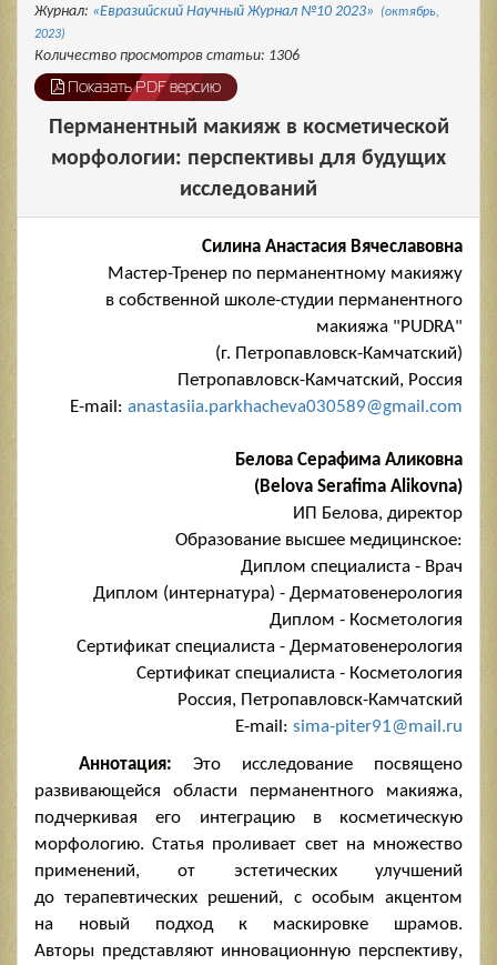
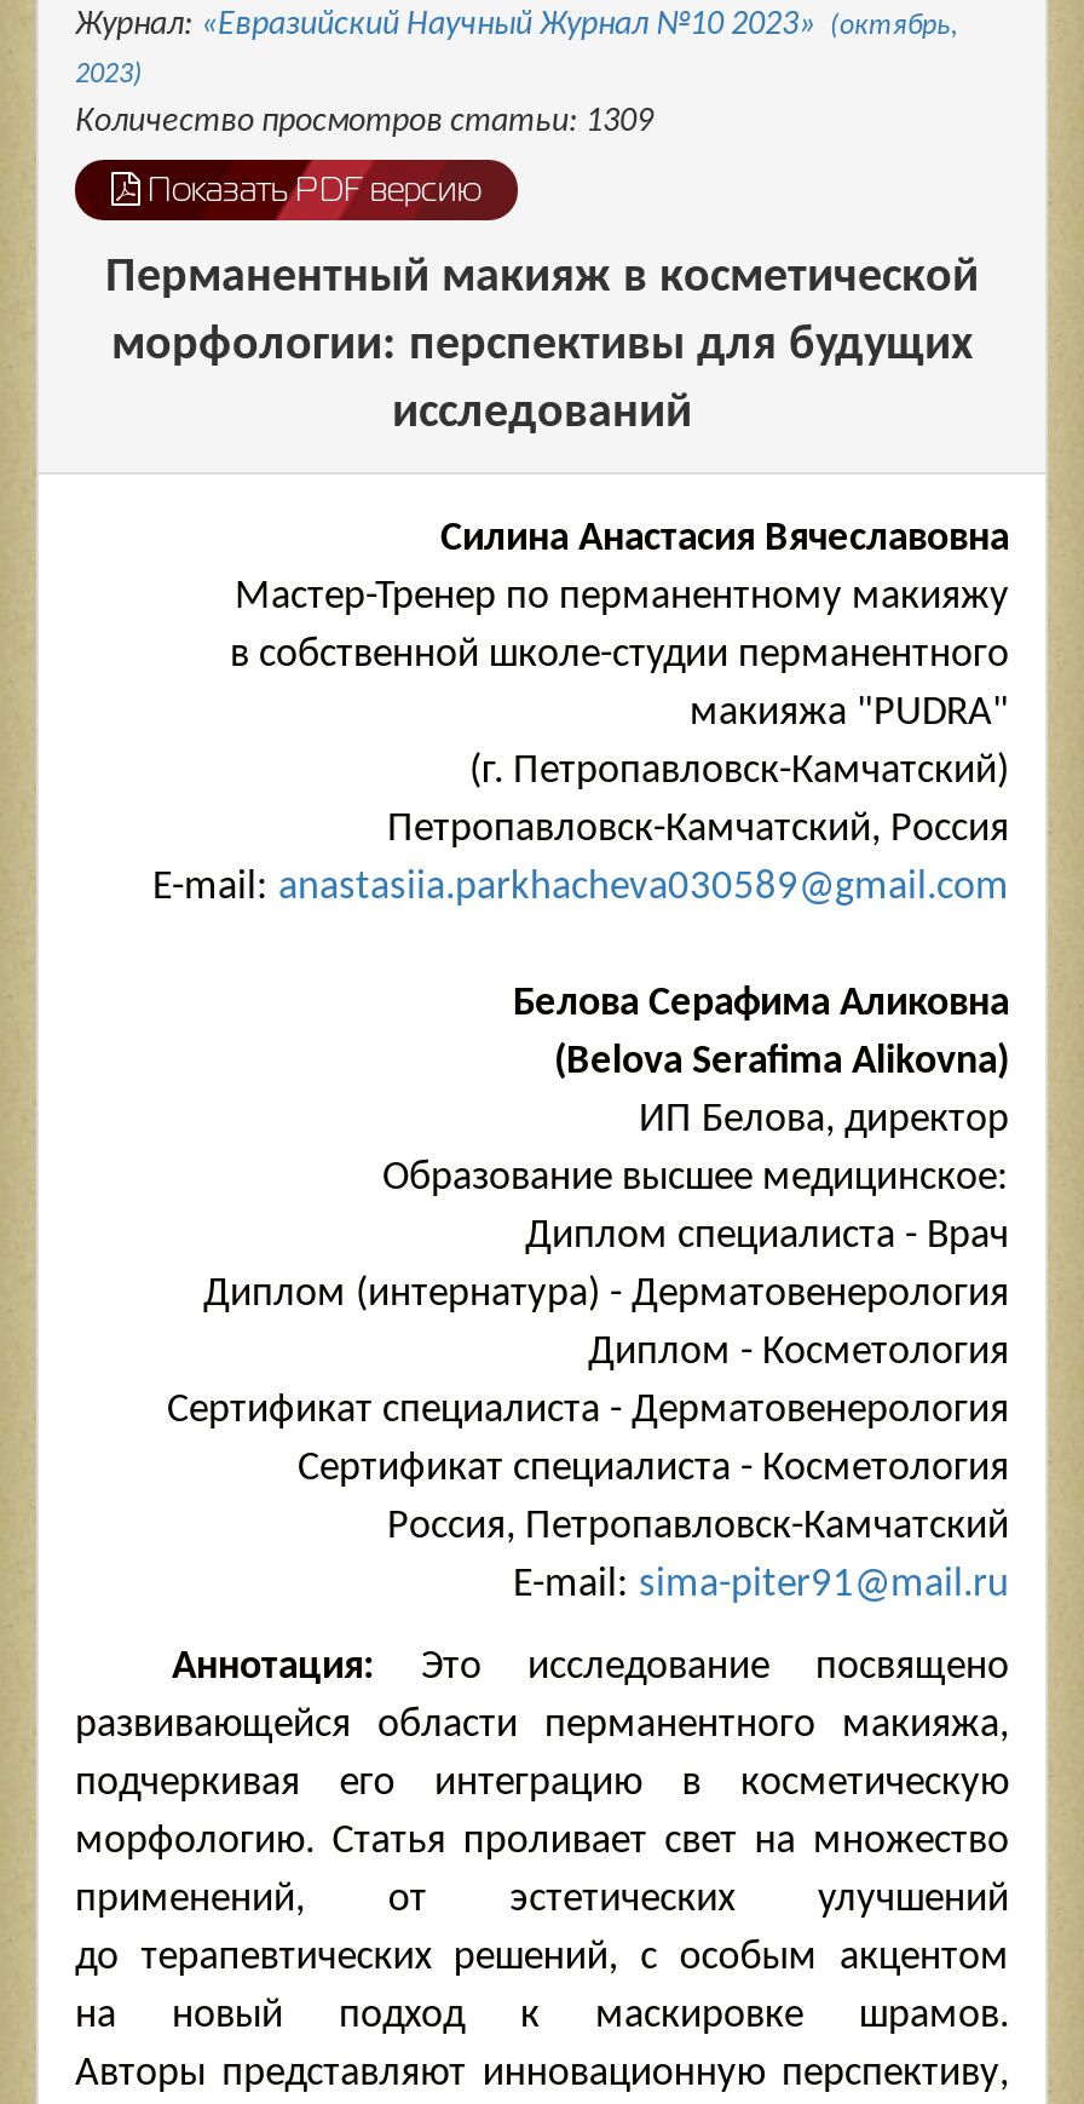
[34,48,300,64] Количество просмотров статьи: 1306 -> [75,104,653,140] Количество просмотров статьи: 1309

